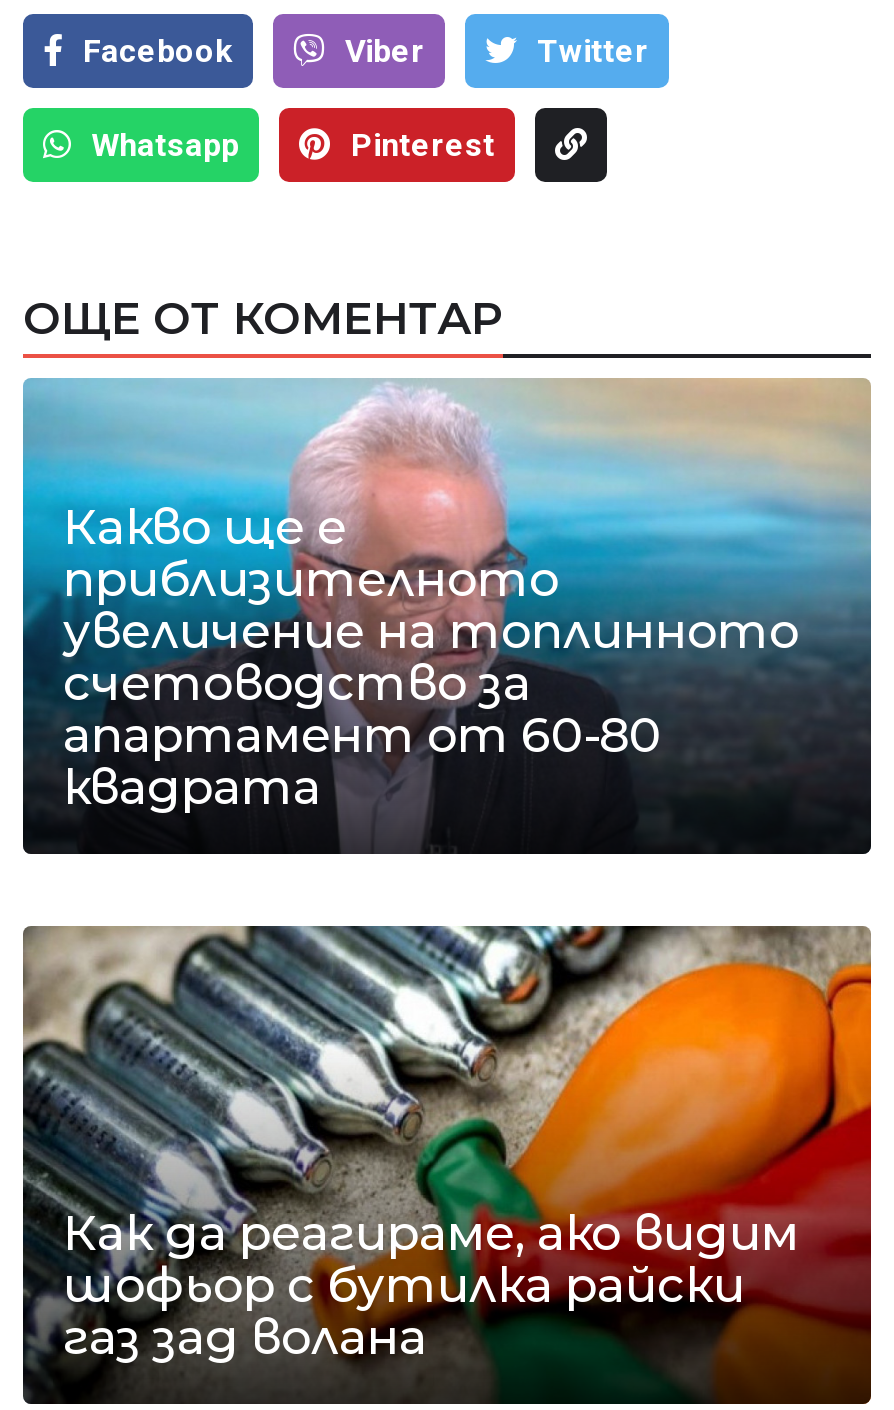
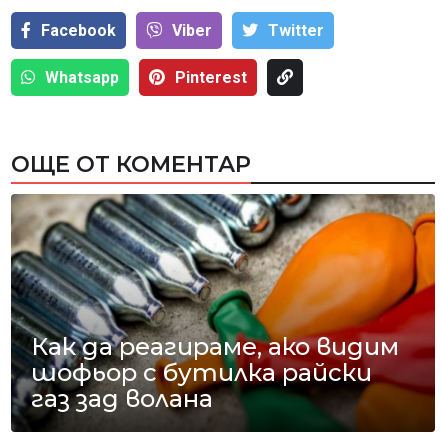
[21,378,873,856] [image] | Какво ще е | приблизителното | увеличение на топлинното | счетоводство за | апартамент от 60-80 | квадрата -> none

